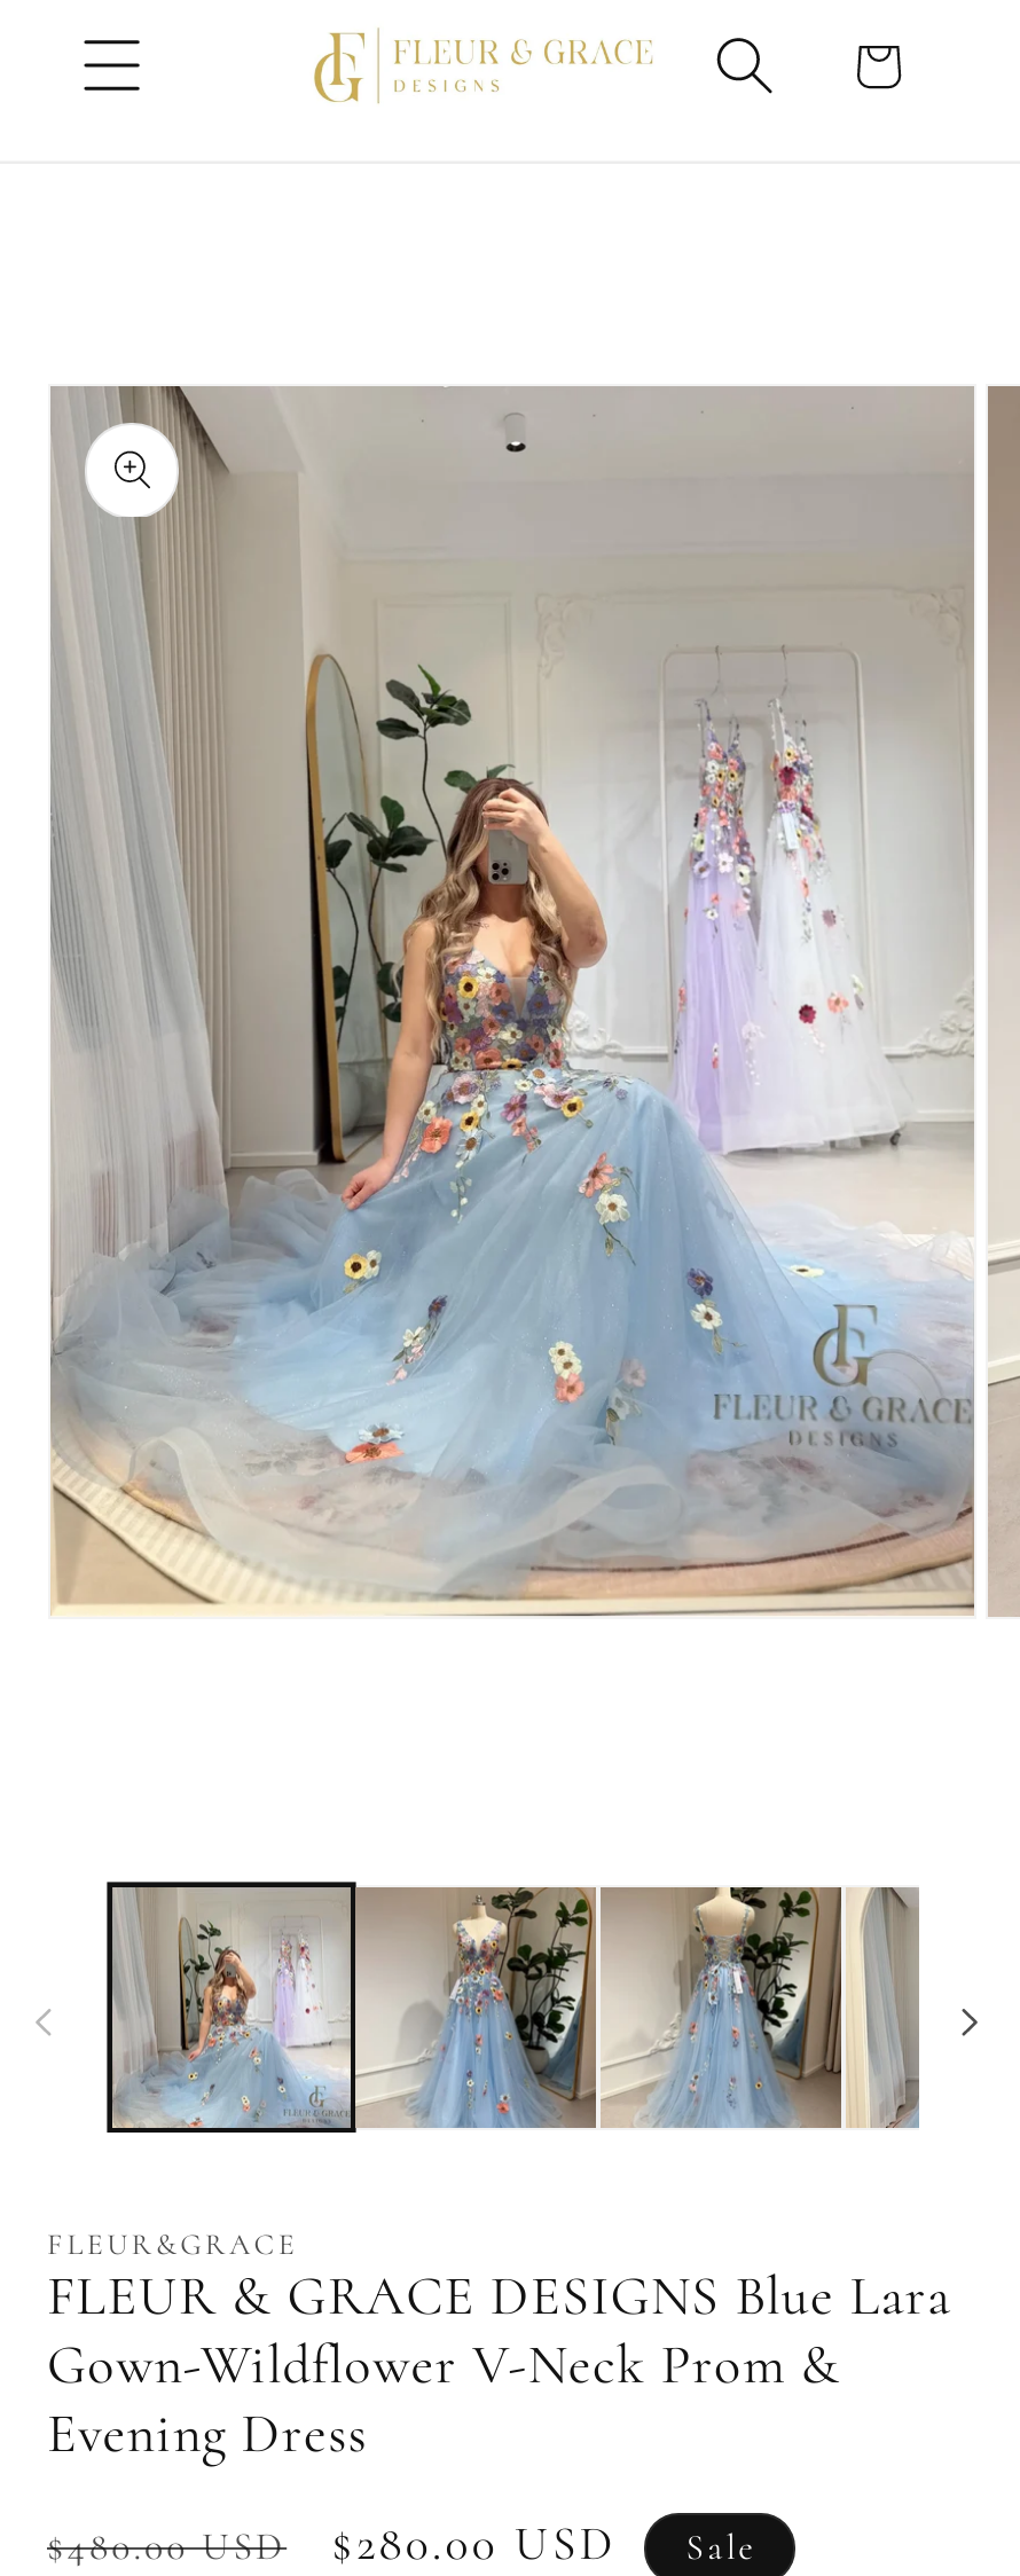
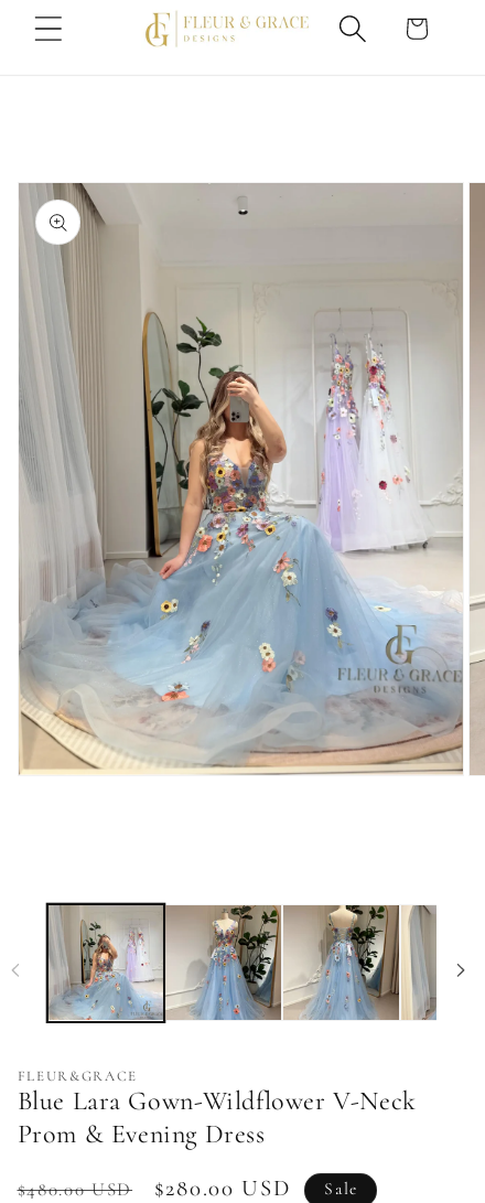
[47,2262,951,2466] FLEUR & GRACE DESIGNS Blue Lara | Gown-Wildflower V-Neck Prom & | Evening Dress -> [17,1085,416,1150] Blue Lara Gown-Wildflower V-Neck | Prom & Evening Dress

